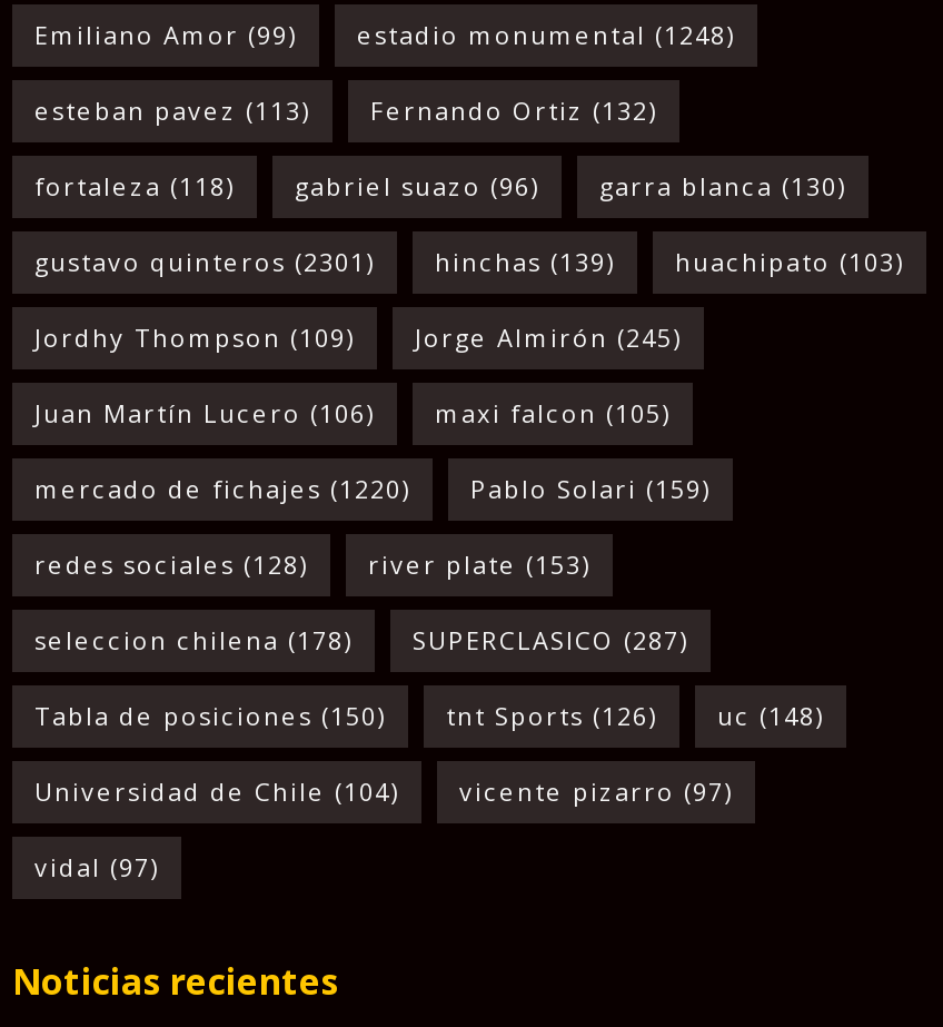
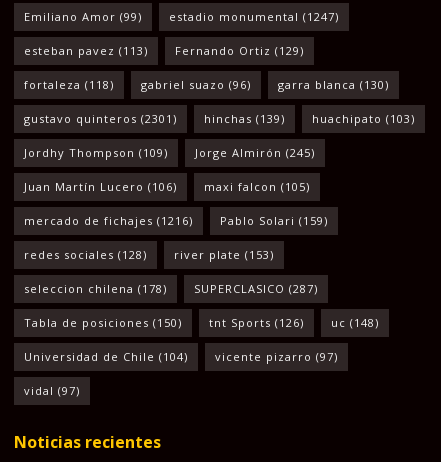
[357,17,735,50] estadio monumental (1248) -> [169,8,339,23] estadio monumental (1247)
[370,92,657,126] Fernando Ortiz (132) -> [175,42,304,57] Fernando Ortiz (129)
[34,471,410,504] mercado de fichajes (1220) -> [24,212,193,227] mercado de fichajes (1216)

